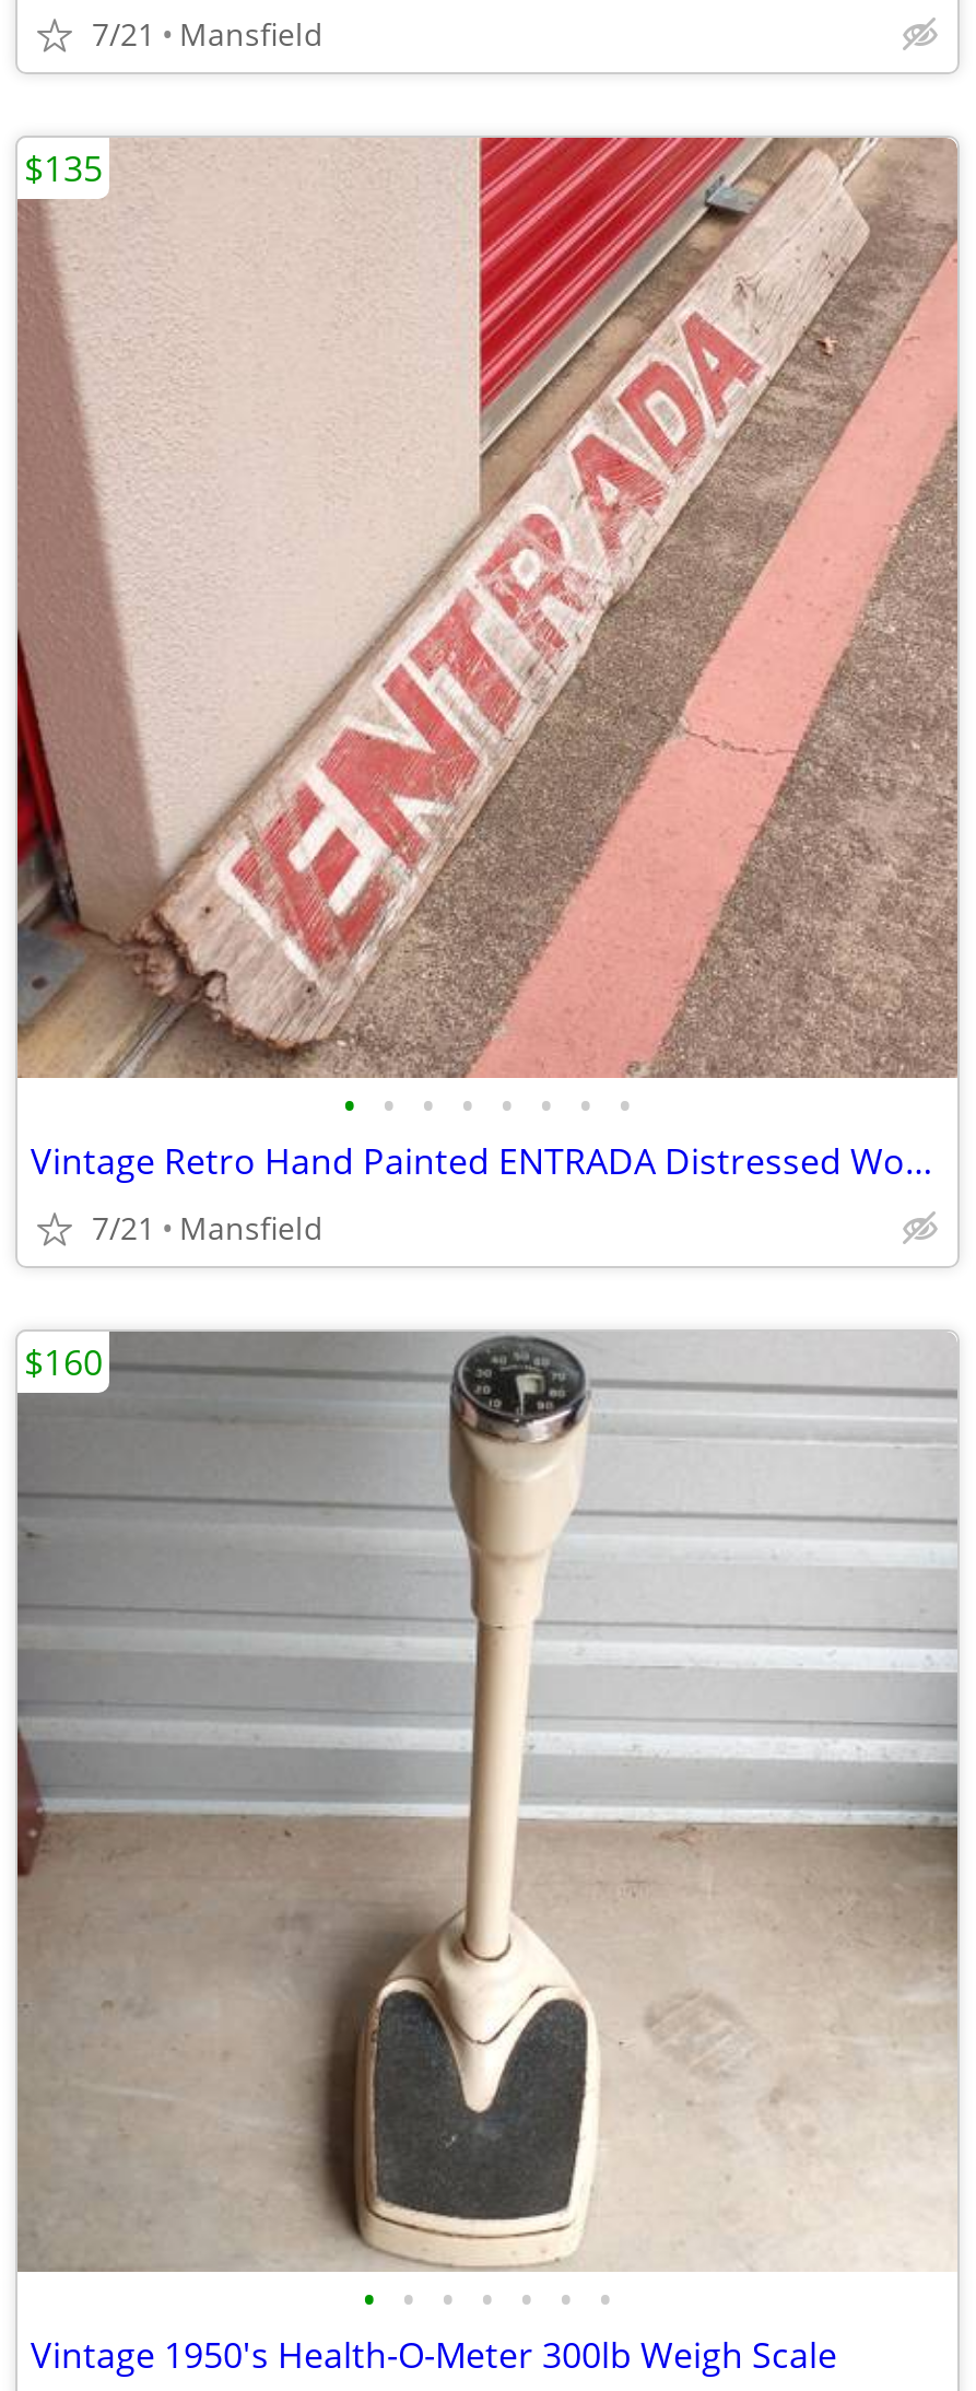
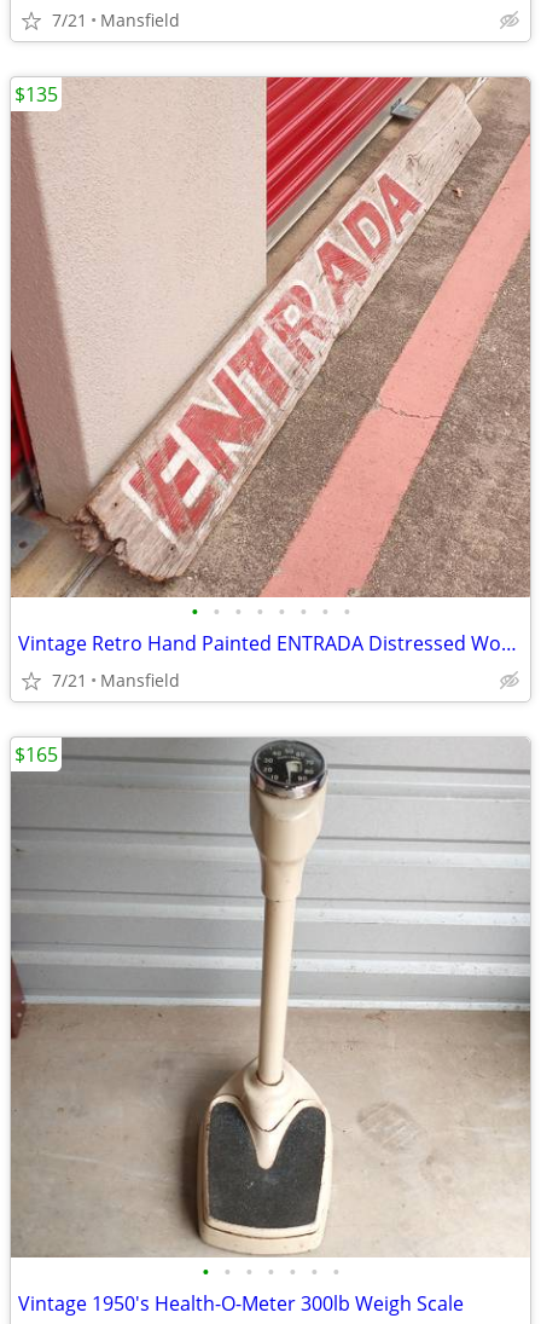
[24,1338,103,1386] $160 -> [14,741,58,768] $165

